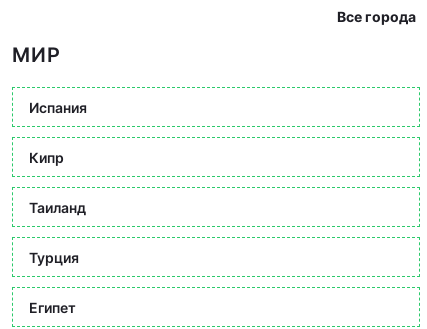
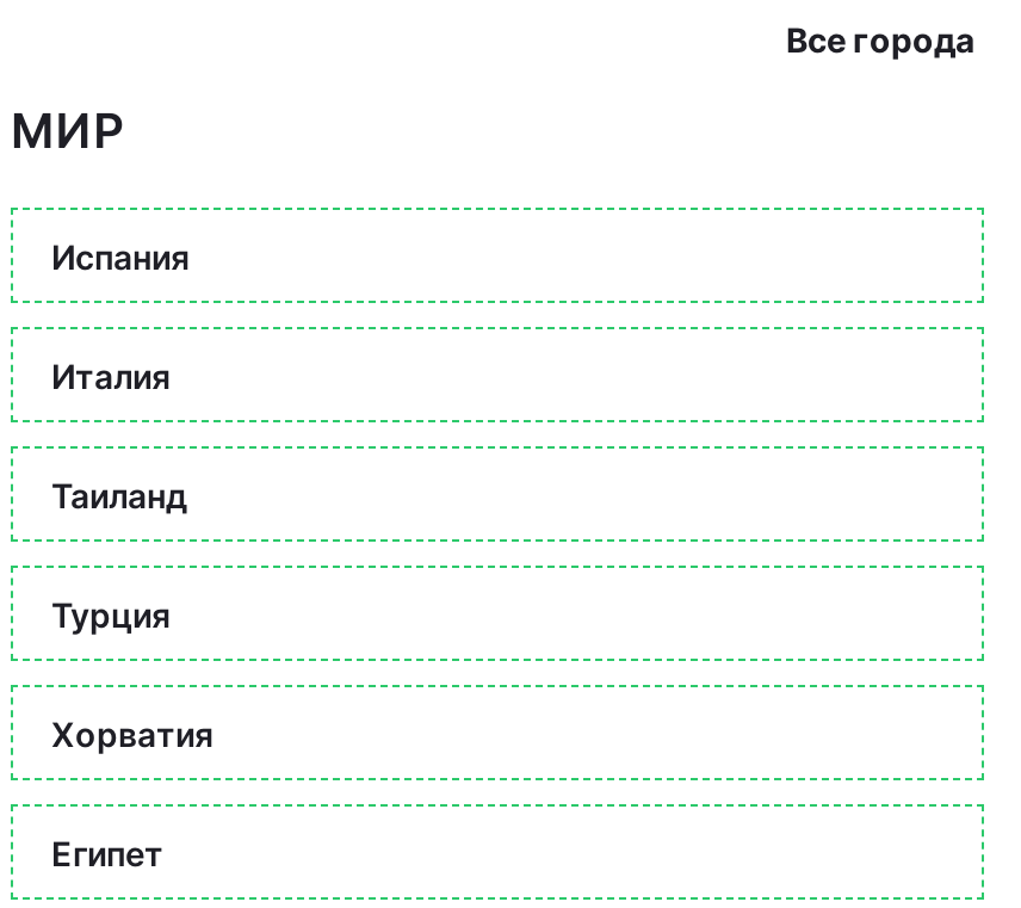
[29,148,64,165] Кипр -> [51,354,171,395] Италия
none -> [51,712,214,753] Хорватия

